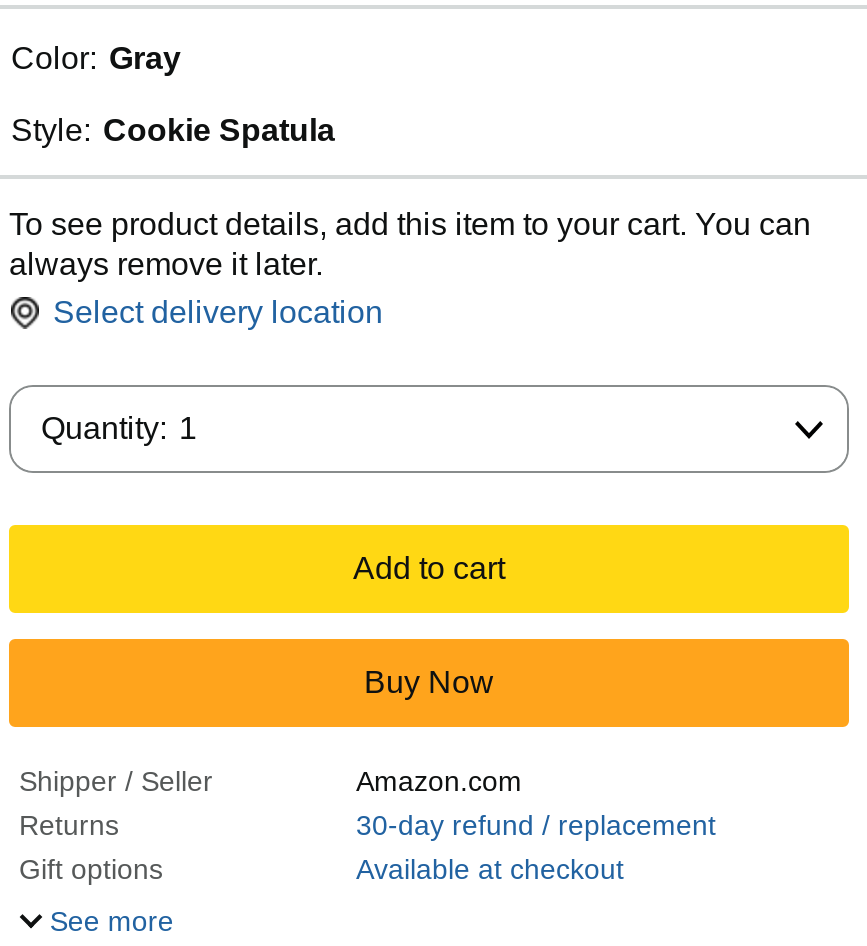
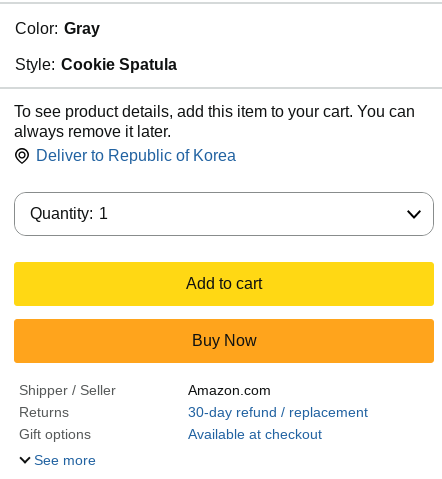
[53,295,383,329] Select delivery location -> [36,147,236,164] Deliver to Republic of Korea

